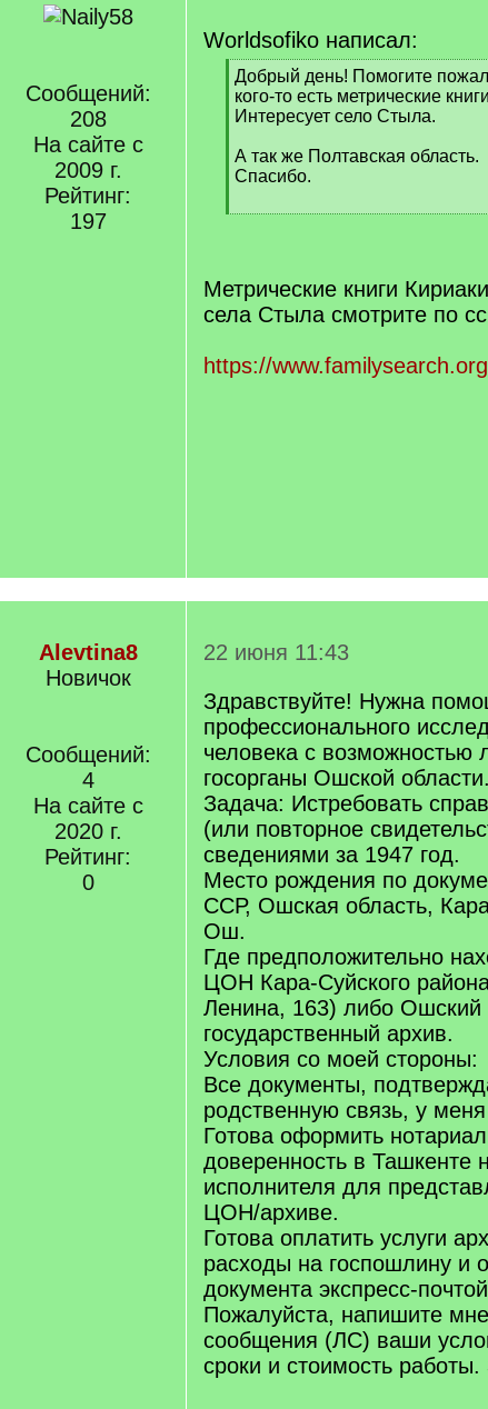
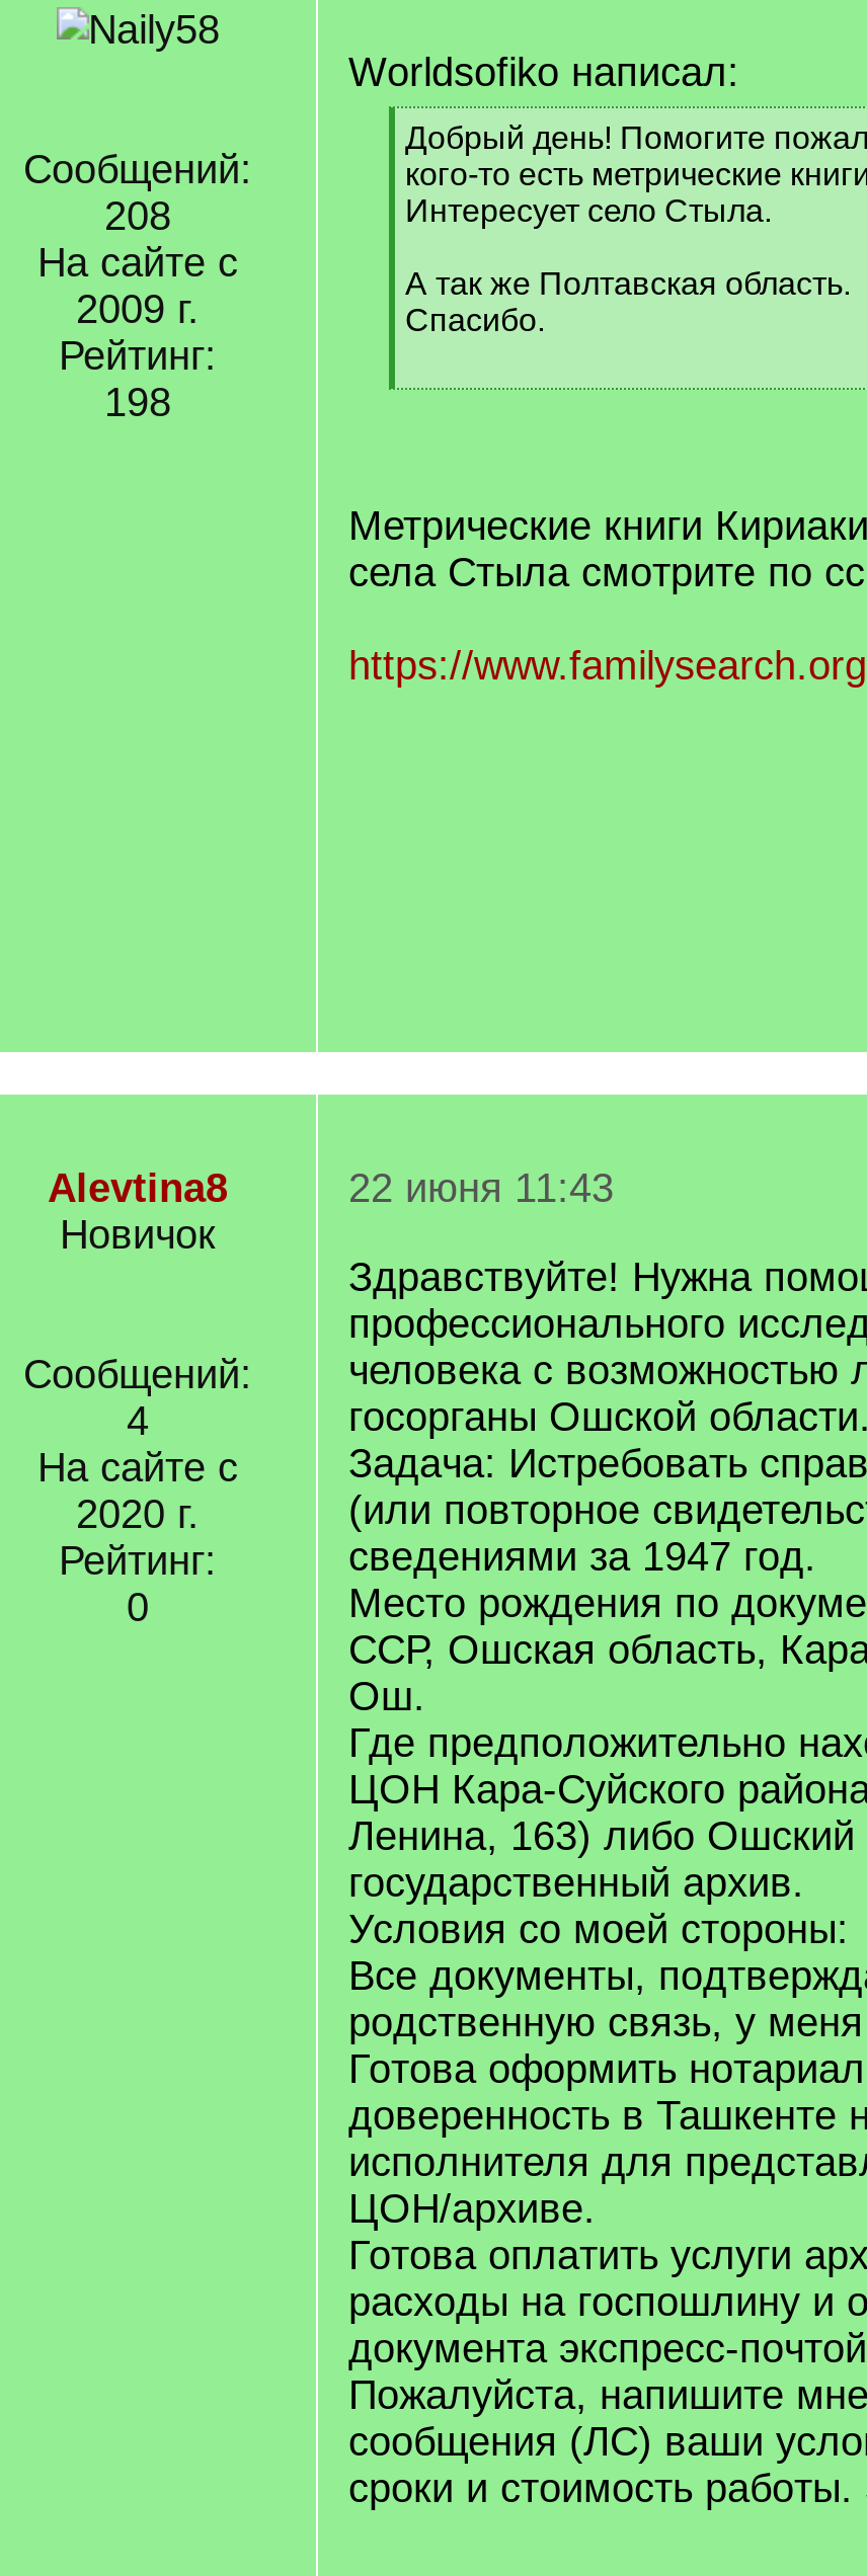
[69,209,106,233] 197 -> [104,380,171,424] 198

